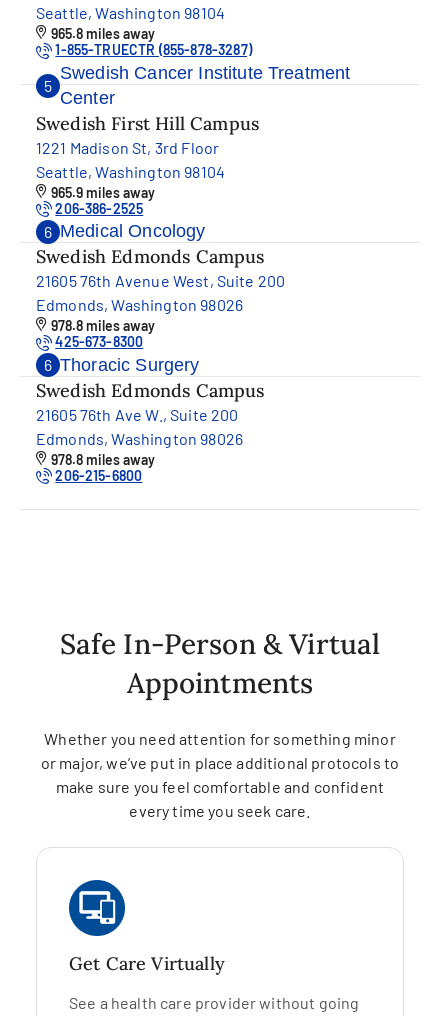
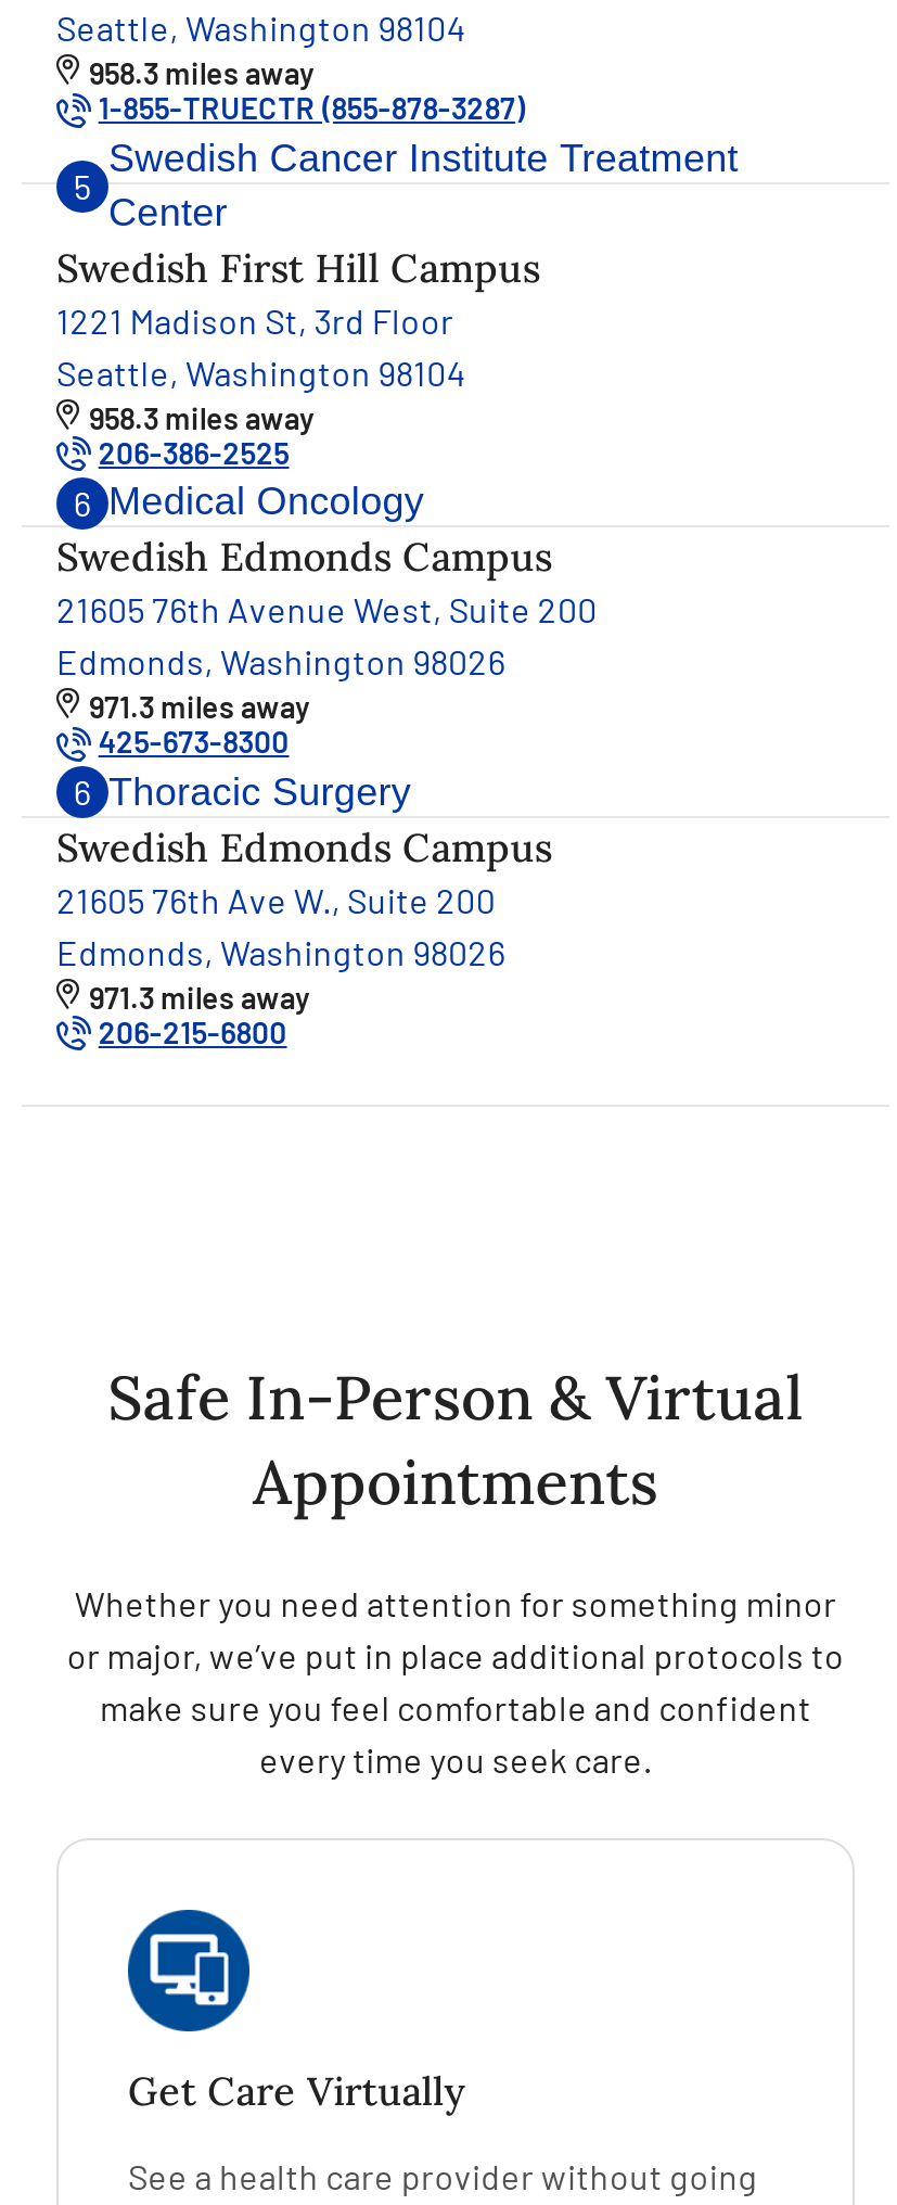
[51,25,155,42] 965.8 miles away -> [89,55,315,92] 958.3 miles away
[51,184,155,201] 965.9 miles away -> [89,399,315,436] 958.3 miles away
[51,317,155,334] 978.8 miles away -> [89,688,310,725] 971.3 miles away
[51,450,155,467] 978.8 miles away -> [89,978,310,1015] 971.3 miles away

